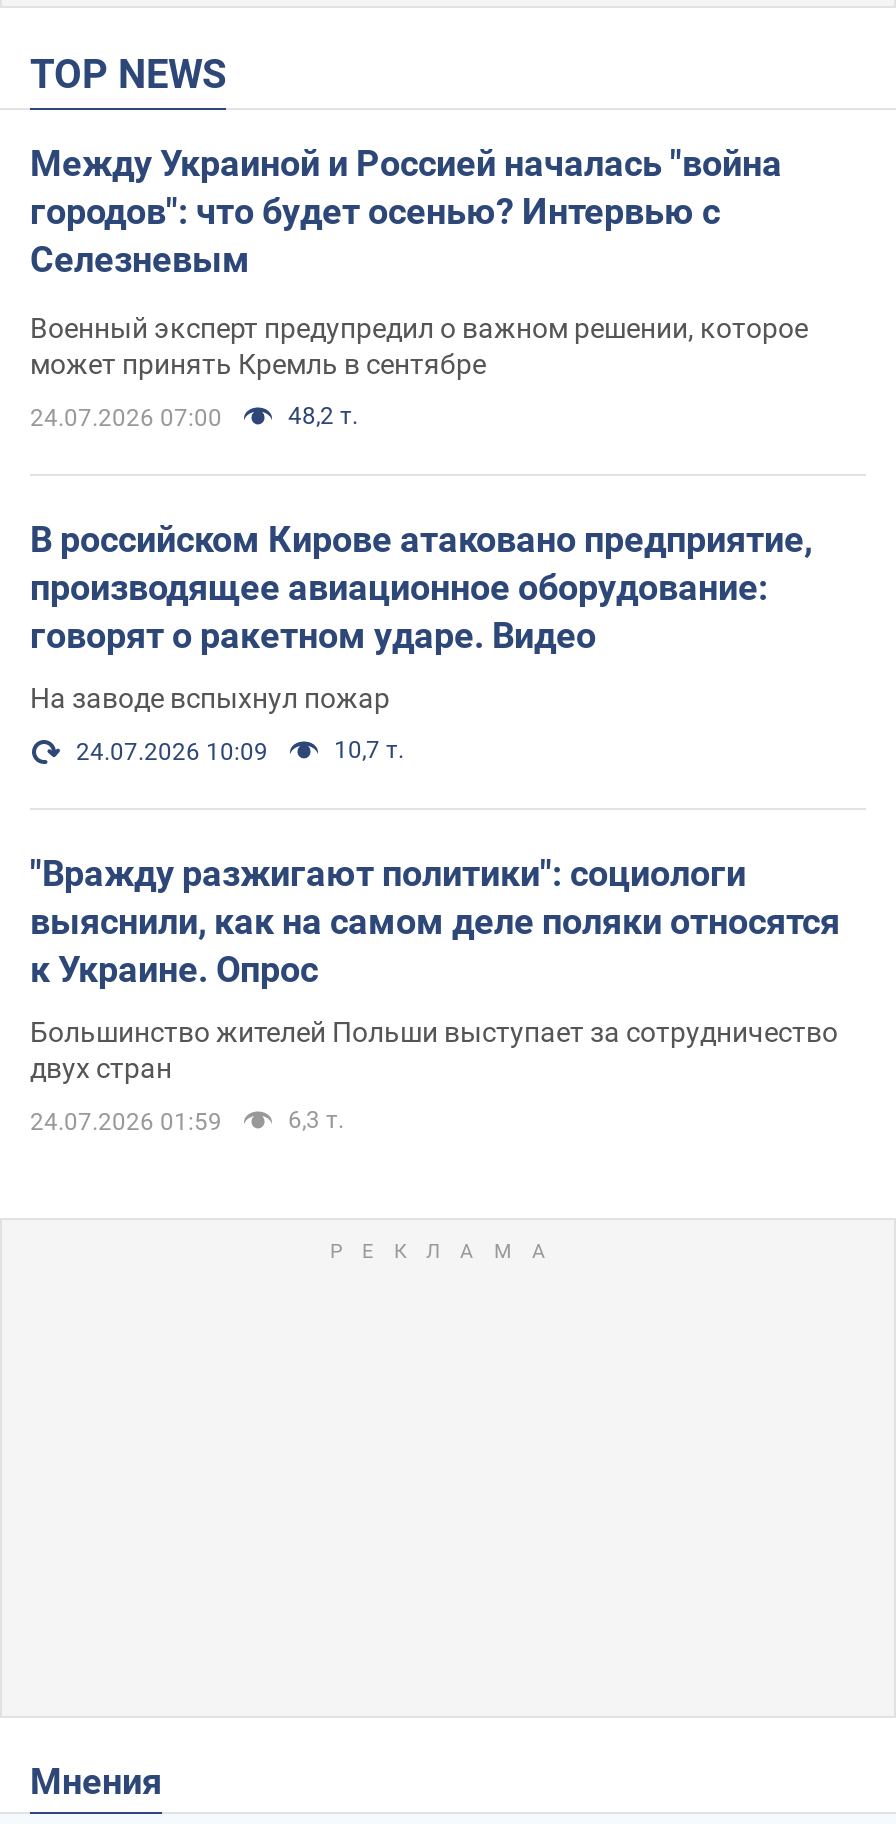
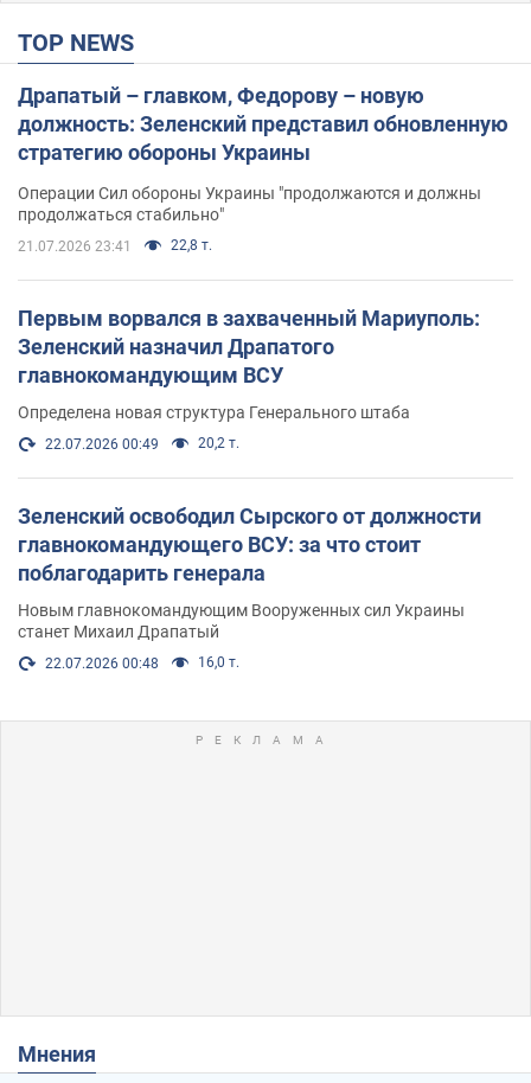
[30,141,782,279] Между Украиной и Россией началась "война | городов": что будет осенью? Интервью с | Селезневым -> [18,83,508,164] Драпатый – главком, Федорову – новую | должность: Зеленский представил обновленную | стратегию обороны Украины
[30,311,808,379] Военный эксперт предупредил о важном решении, которое | может принять Кремль в сентябре -> [18,183,481,224] Операции Сил обороны Украины "продолжаются и должны | продолжаться стабильно"
[30,401,358,431] 24.07.2026 07:00 | 48,2 т. -> [18,237,212,254] 21.07.2026 23:41 | 22,8 т.
[30,517,812,655] В российском Кирове атаковано предприятие, | производящее авиационное оборудование: | говорят о ракетном ударе. Видео -> [18,305,480,387] Первым ворвался в захваченный Мариуполь: | Зеленский назначил Драпатого | главнокомандующим ВСУ
[30,681,390,713] На заводе вспыхнул пожар -> [18,403,410,421] Определена новая структура Генерального штаба
[76,735,404,765] 24.07.2026 10:09 | 10,7 т. -> [45,435,239,452] 22.07.2026 00:49 | 20,2 т.
[30,851,840,989] "Вражду разжигают политики": социологи | выяснили, как на самом деле поляки относятся | к Украине. Опрос -> [18,503,481,585] Зеленский освободил Сырского от должности | главнокомандующего ВСУ: за что стоит | поблагодарить генерала
[30,1015,838,1083] Большинство жителей Польши выступает за сотрудничество | двух стран -> [18,600,465,641] Новым главнокомандующим Вооруженных сил Украины | станет Михаил Драпатый
[30,1105,344,1135] 24.07.2026 01:59 | 6,3 т. -> [45,654,239,671] 22.07.2026 00:48 | 16,0 т.

